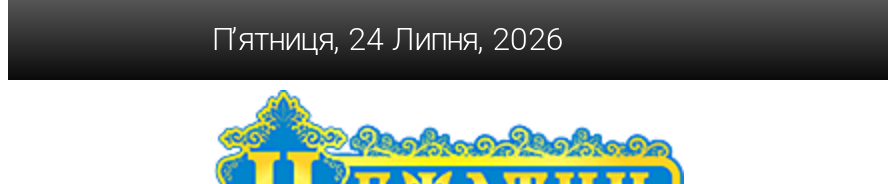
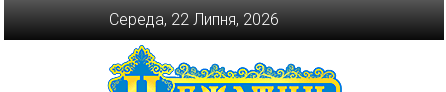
[212,20,564,58] П’ятниця, 24 Липня, 2026 -> [109,10,279,29] Середа, 22 Липня, 2026

